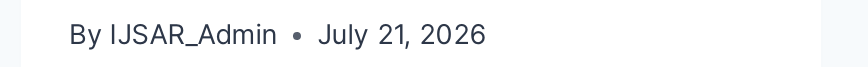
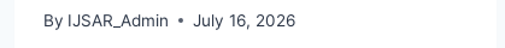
[69,19,485,51] By IJSAR_Admin July 21, 2026 -> [43,11,296,30] By IJSAR_Admin July 16, 2026

